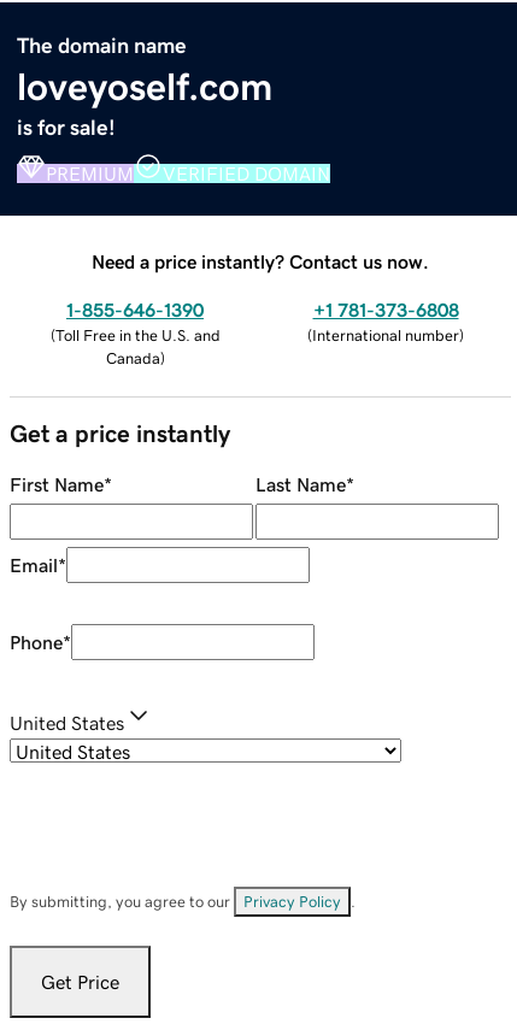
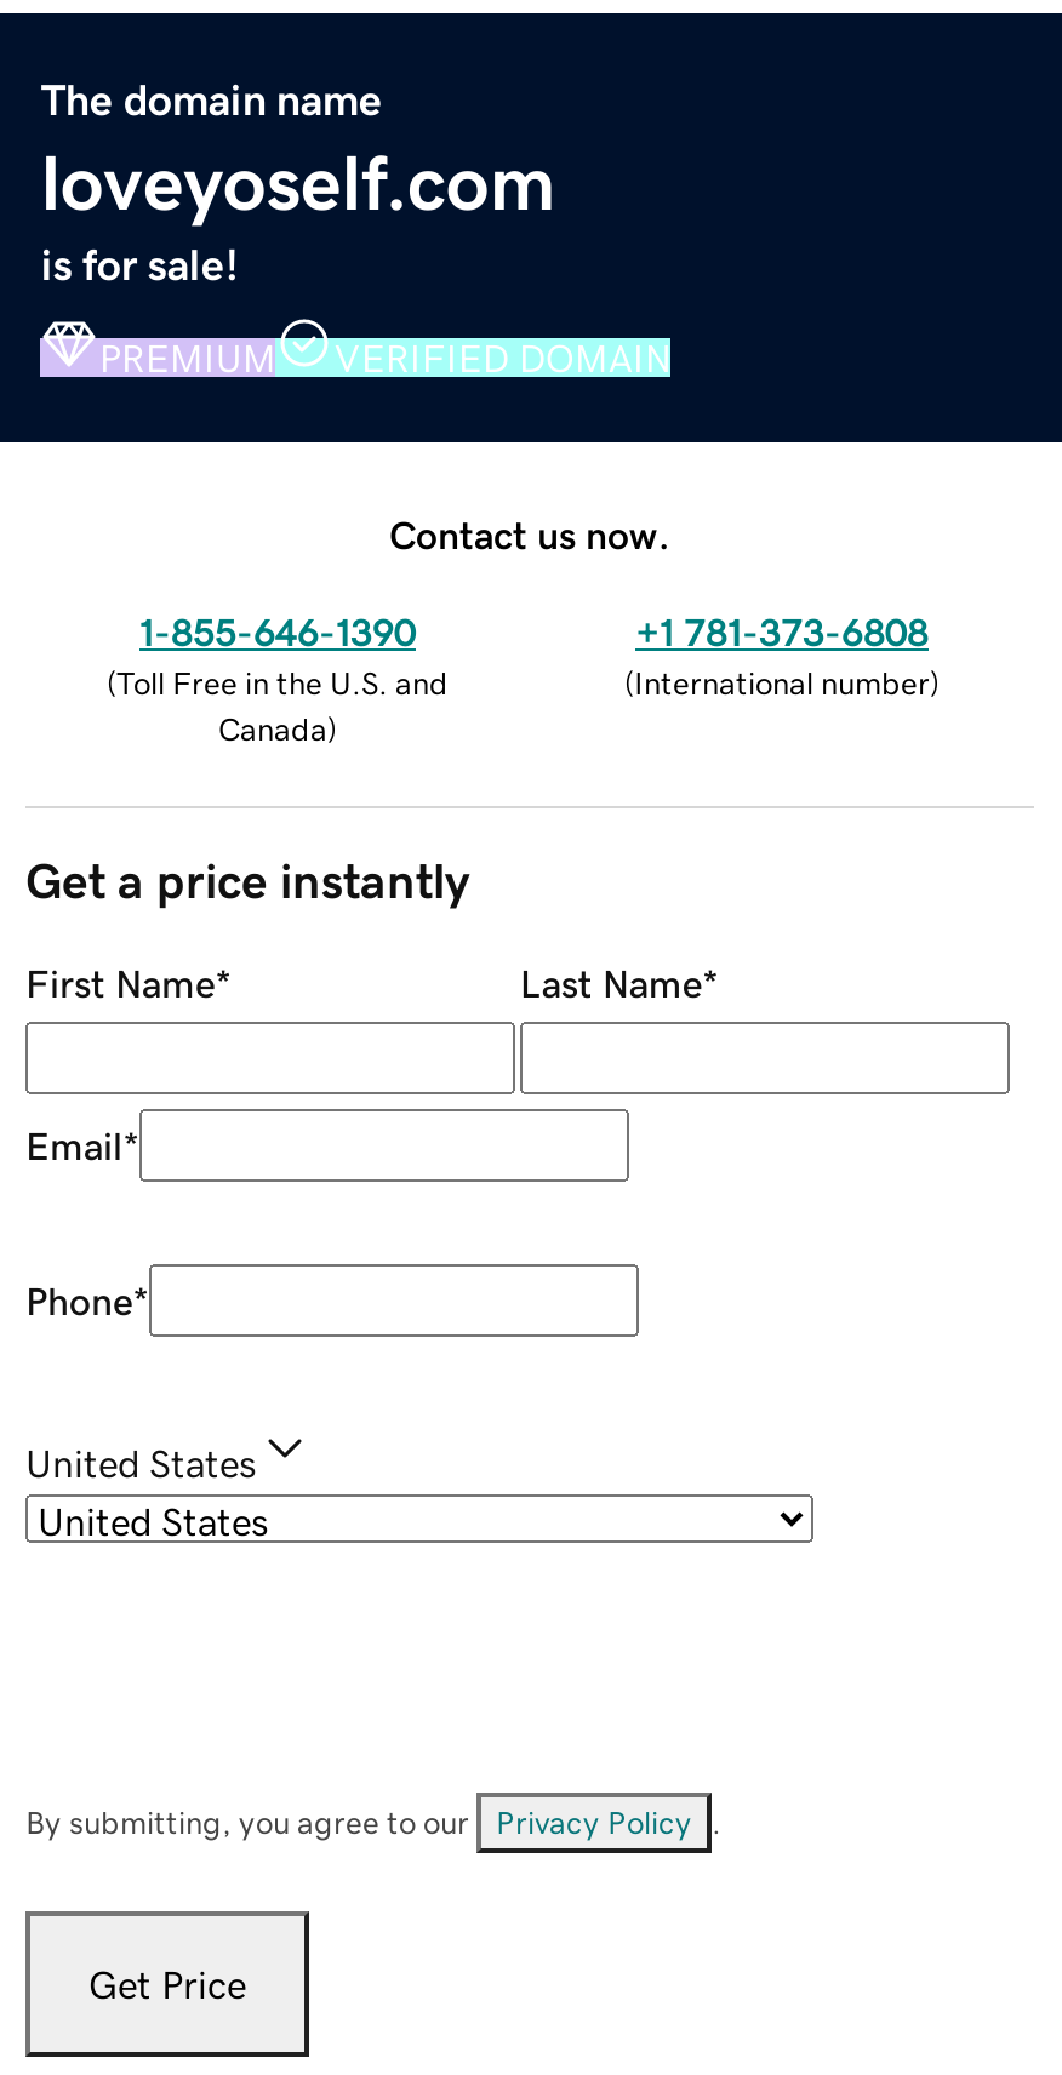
[92,251,429,271] Need a price instantly? Contact us now. -> [389,514,670,553] Contact us now.

